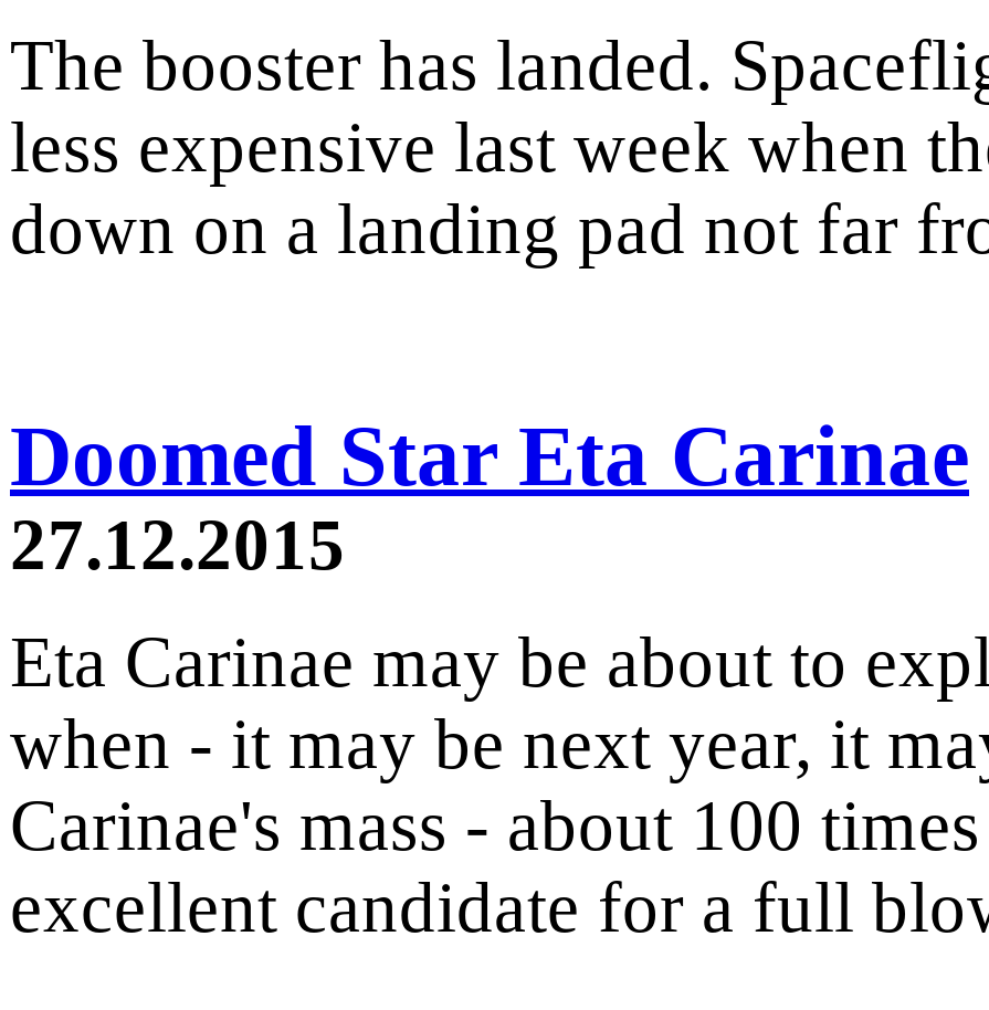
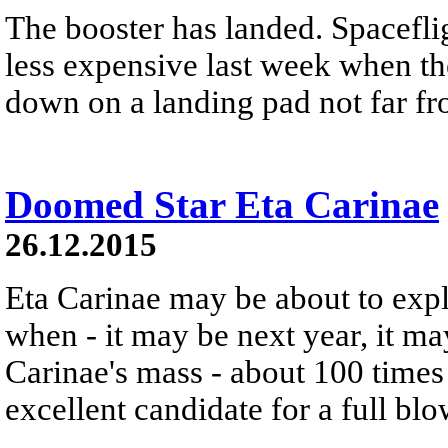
[10,505,346,584] 27.12.2015 -> [5,227,157,263] 26.12.2015

